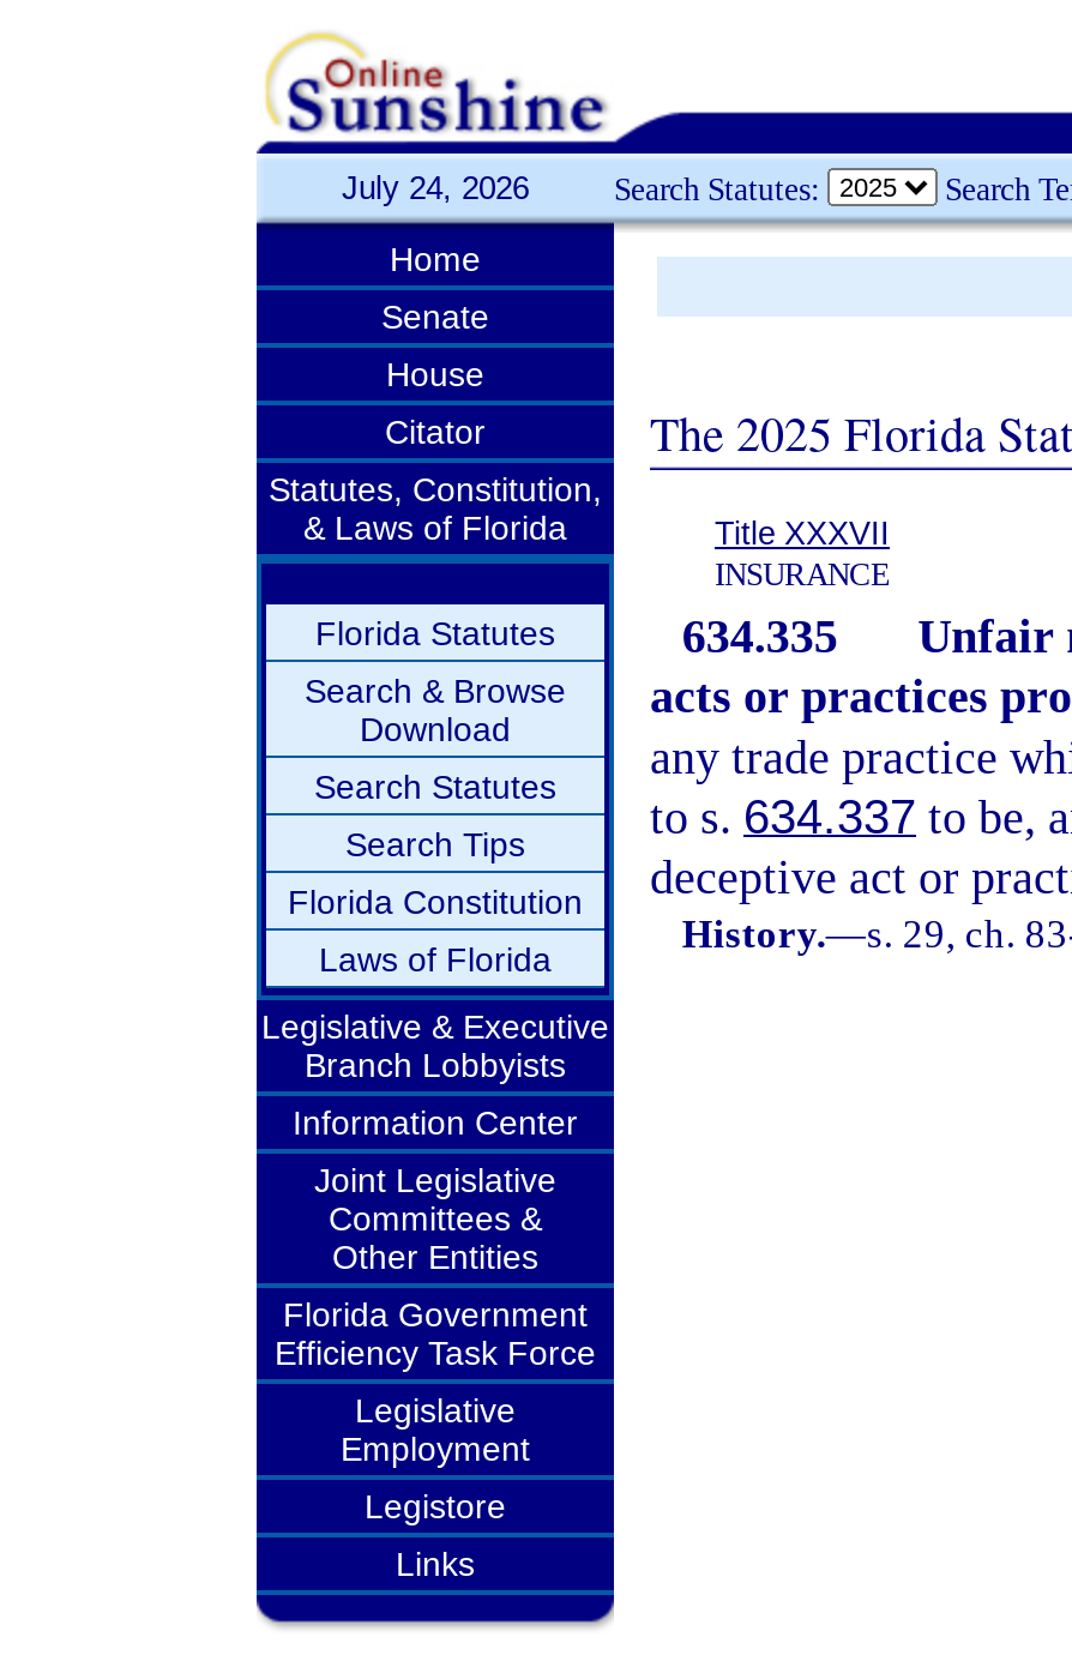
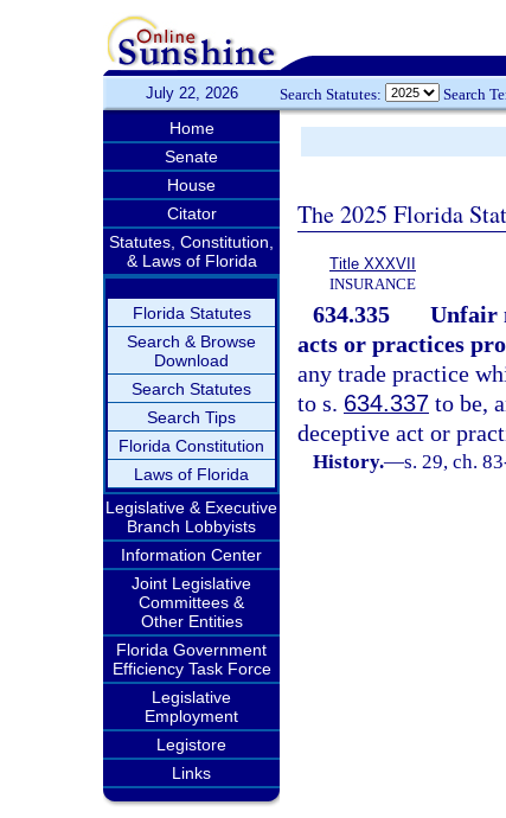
[342,170,529,206] July 24, 2026 -> [145,84,238,102] July 22, 2026

